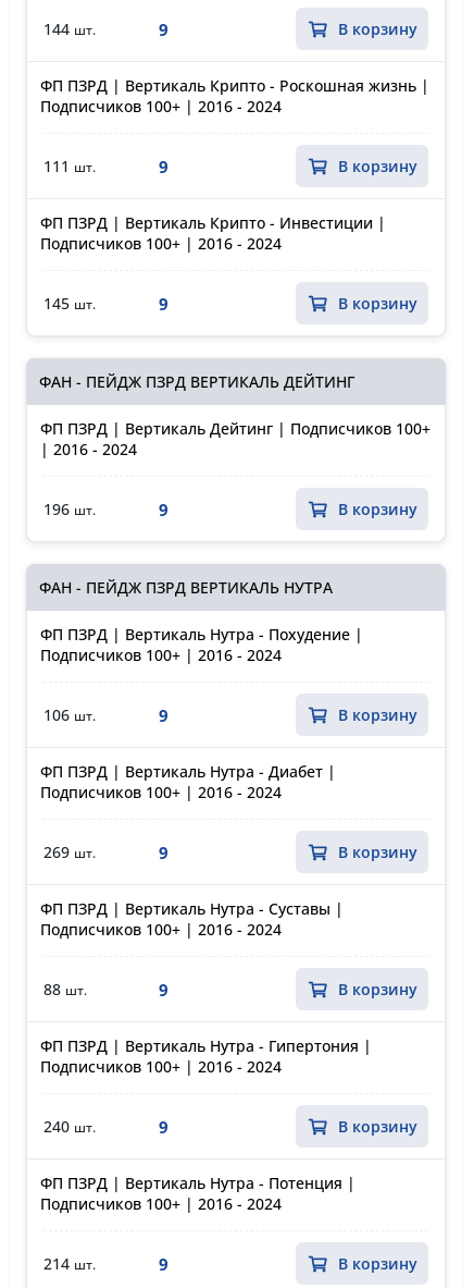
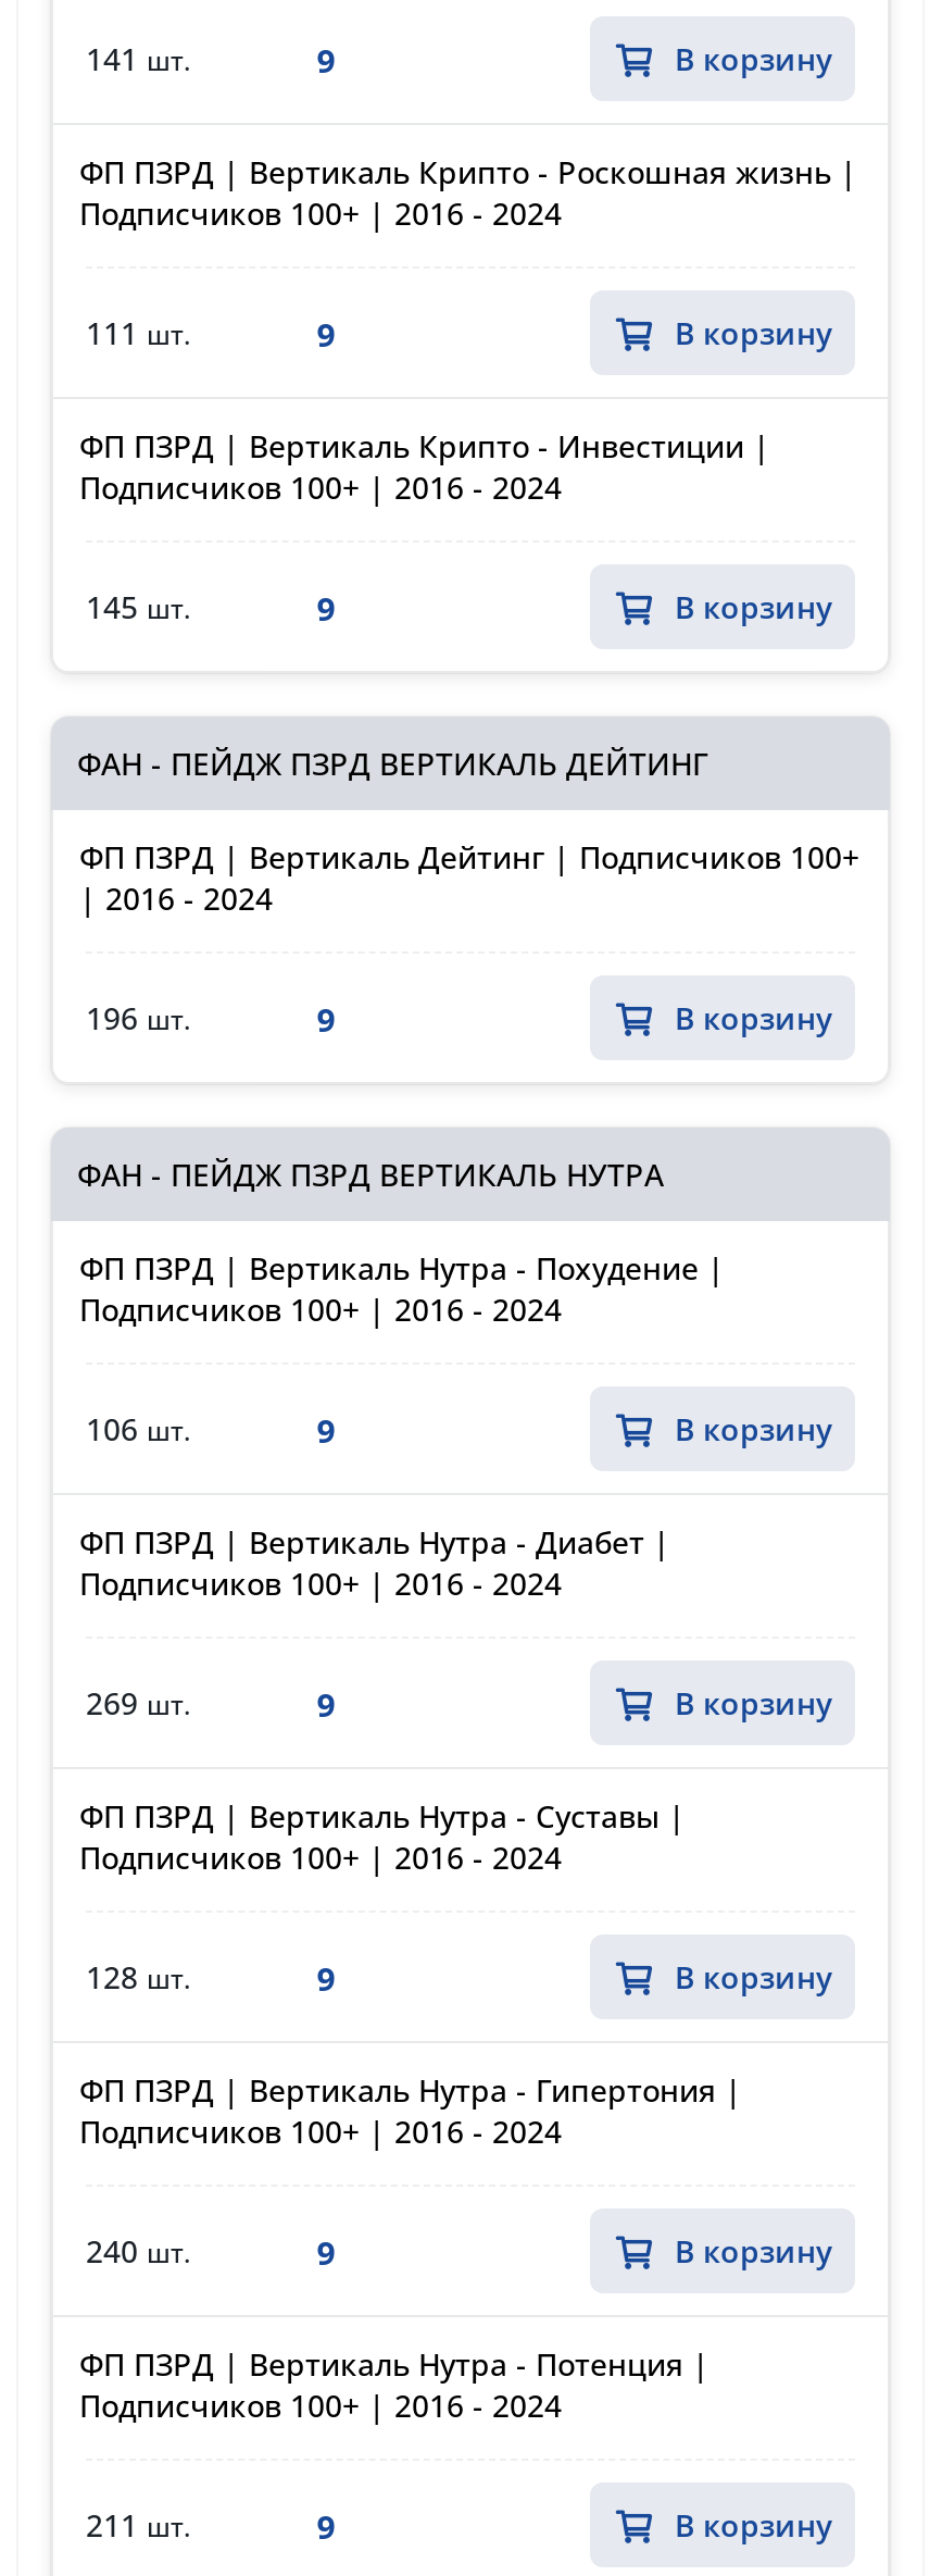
[43,19,96,39] 144 шт. -> [86,38,190,79] 141 шт.
[43,979,87,999] 88 шт. -> [86,1956,190,1998] 128 шт.
[43,1253,96,1274] 214 шт. -> [86,2504,190,2546] 211 шт.

